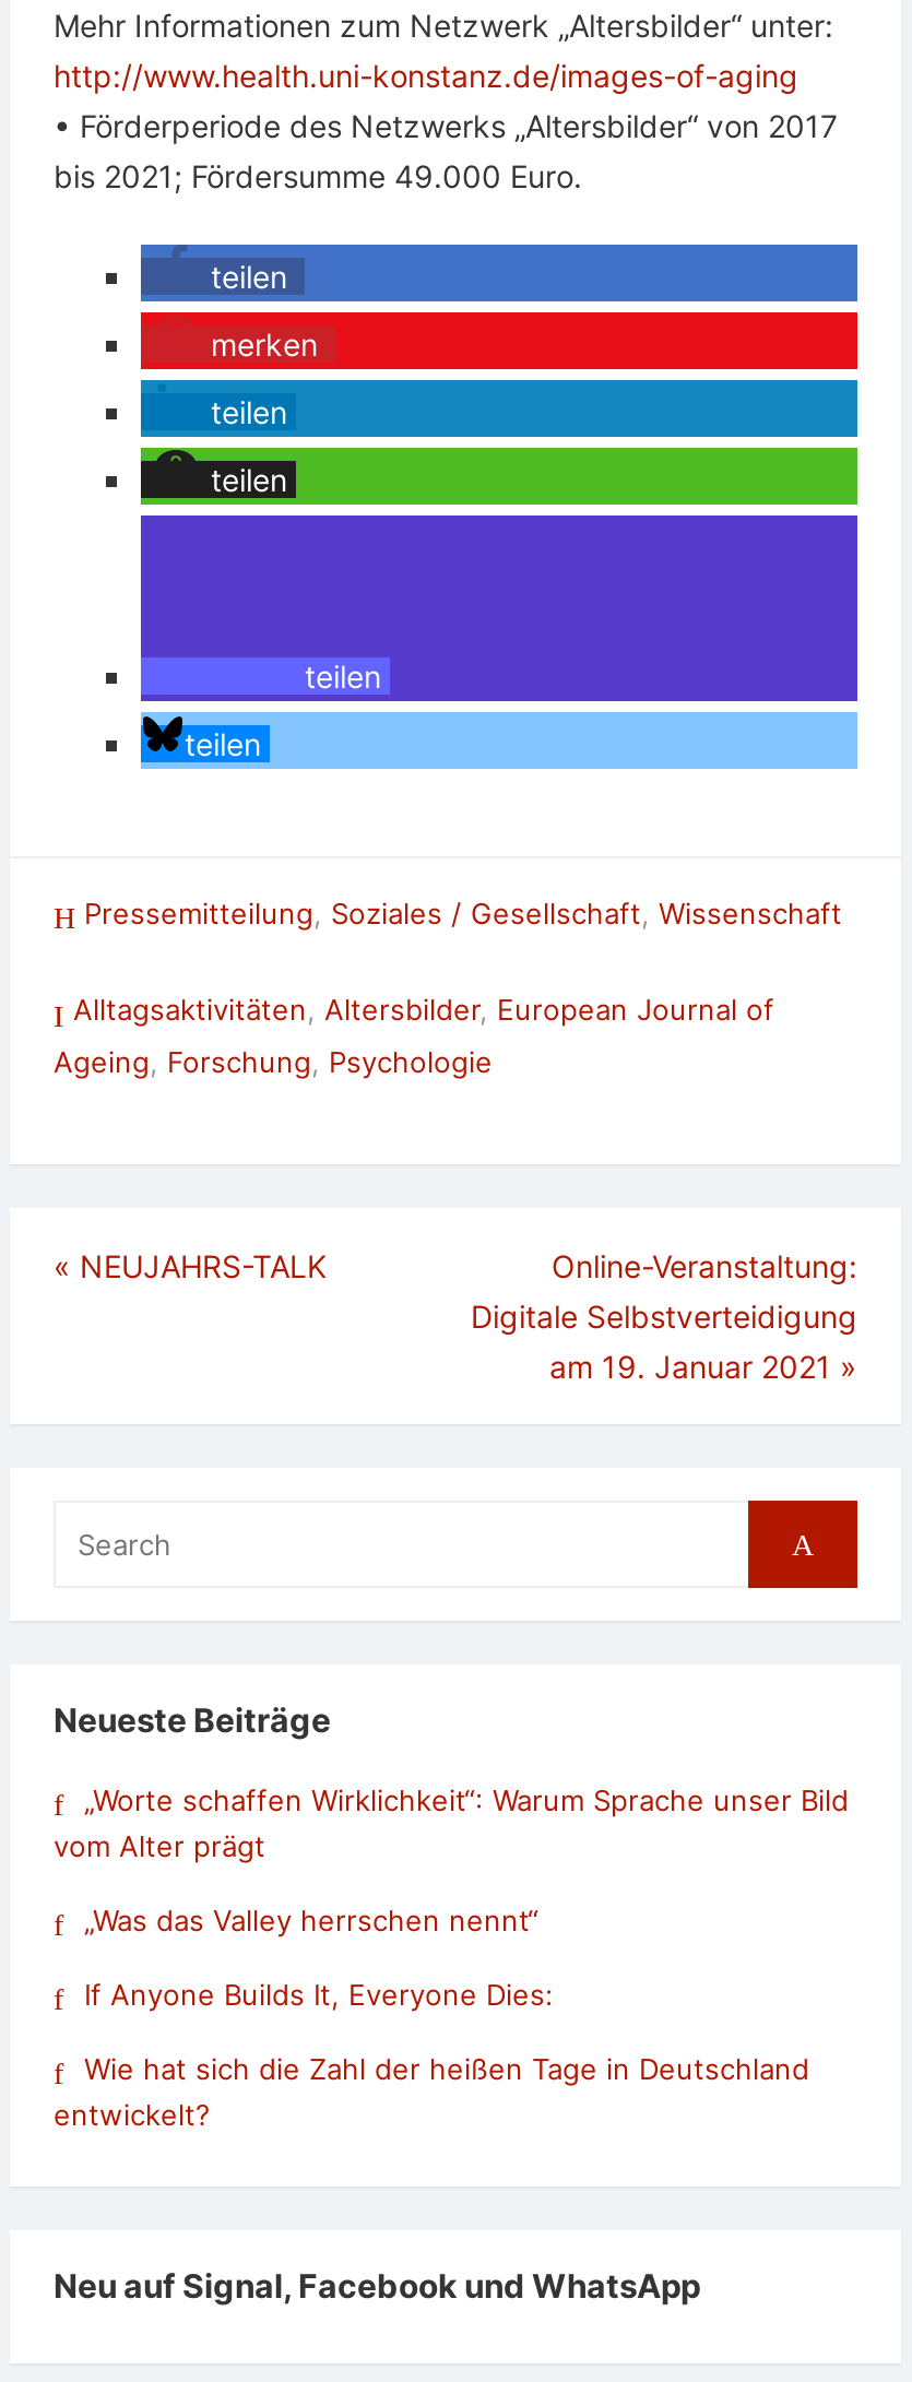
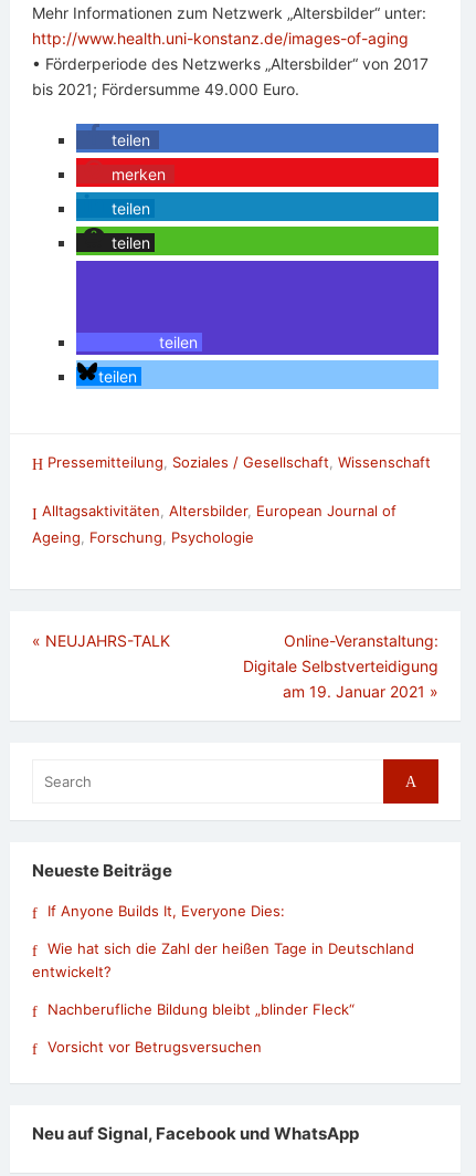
[54,1783,849,1938] „Worte schaffen Wirklichkeit“: Warum Sprache unser Bild | vom Alter prägt | „Was das Valley herrschen nennt“ -> none
moved [54,1977,809,2132] -> [32,902,414,980]: If Anyone Builds It, Everyone Dies: | Wie hat sich die Zahl der heißen Tage in Deutschland | entwickelt?
none -> [47,1000,355,1056] Nachberufliche Bildung bleibt „blinder Fleck“ | Vorsicht vor Betrugsversuchen

